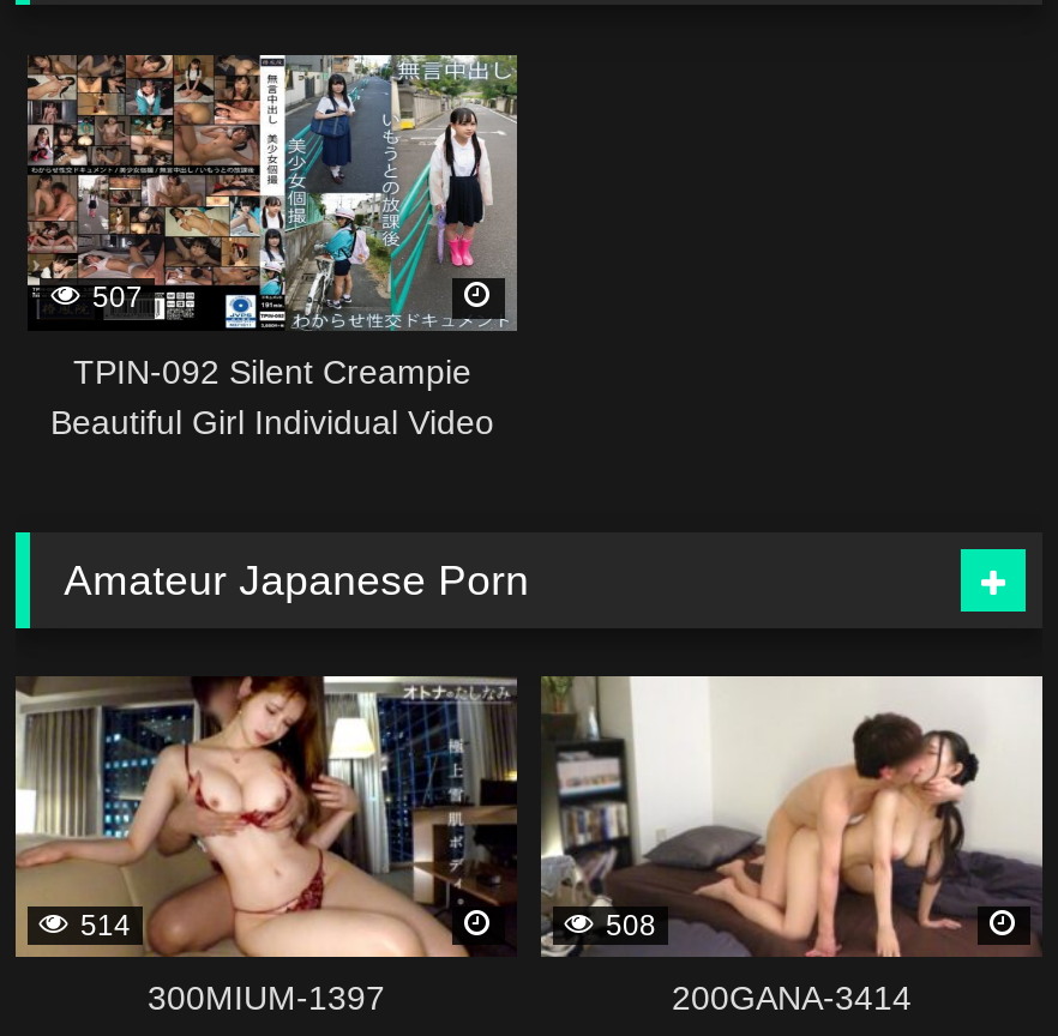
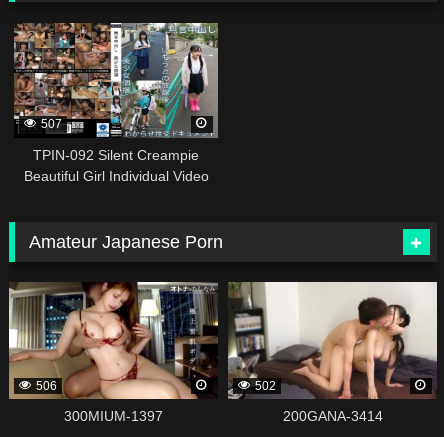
[73,909,131,942] 514 -> [33,379,57,393] 506
[599,909,656,942] 508 -> [252,379,276,393] 502

